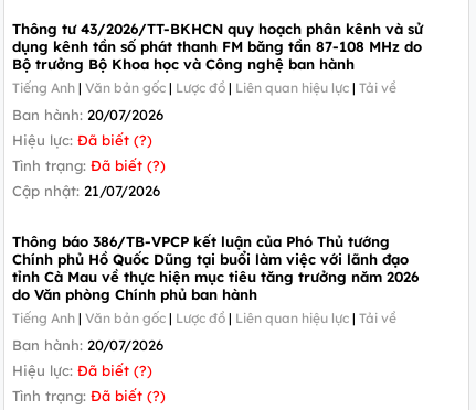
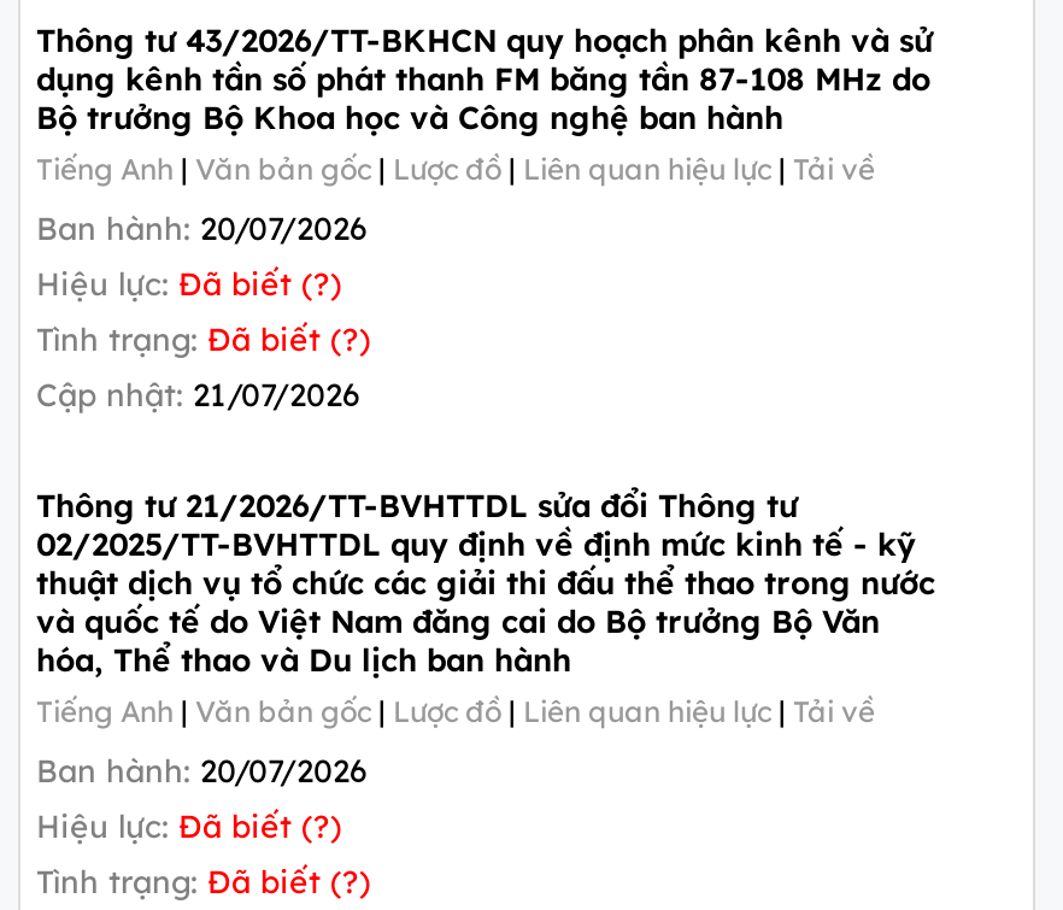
[12,233,418,303] Thông báo 386/TB-VPCP kết luận của Phó Thủ tướng | Chính phủ Hồ Quốc Dũng tại buổi làm việc với lãnh đạo | tỉnh Cà Mau về thực hiện mục tiêu tăng trưởng năm 2026 | do Văn phòng Chính phủ ban hành -> [36,485,935,678] Thông tư 21/2026/TT-BVHTTDL sửa đổi Thông tư | 02/2025/TT-BVHTTDL quy định về định mức kinh tế - kỹ | thuật dịch vụ tổ chức các giải thi đấu thể thao trong nước | và quốc tế do Việt Nam đăng cai do Bộ trưởng Bộ Văn | hóa, Thể thao và Du lịch ban hành

